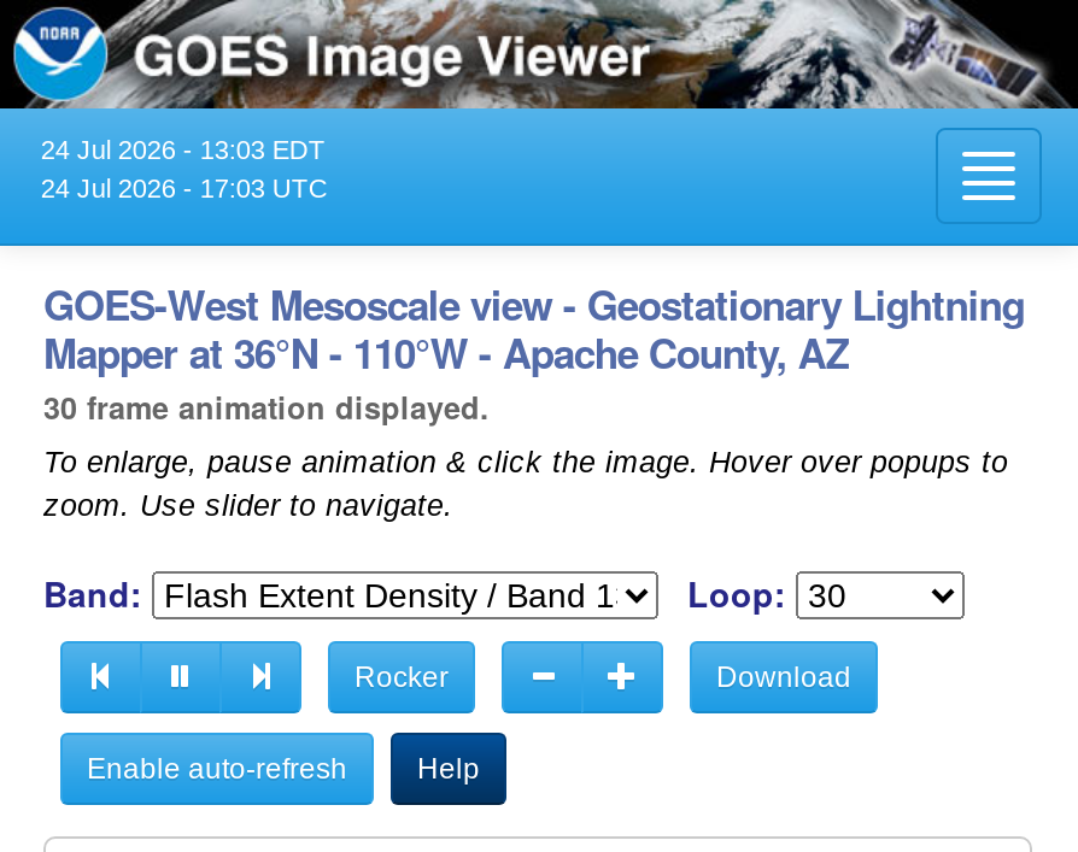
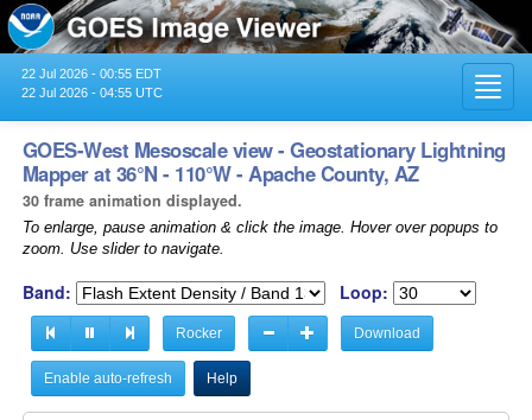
[41,134,325,163] 24 Jul 2026 - 13:03 EDT -> [21,66,161,80] 22 Jul 2026 - 00:55 EDT
[41,173,328,202] 24 Jul 2026 - 17:03 UTC -> [21,85,163,99] 22 Jul 2026 - 04:55 UTC

